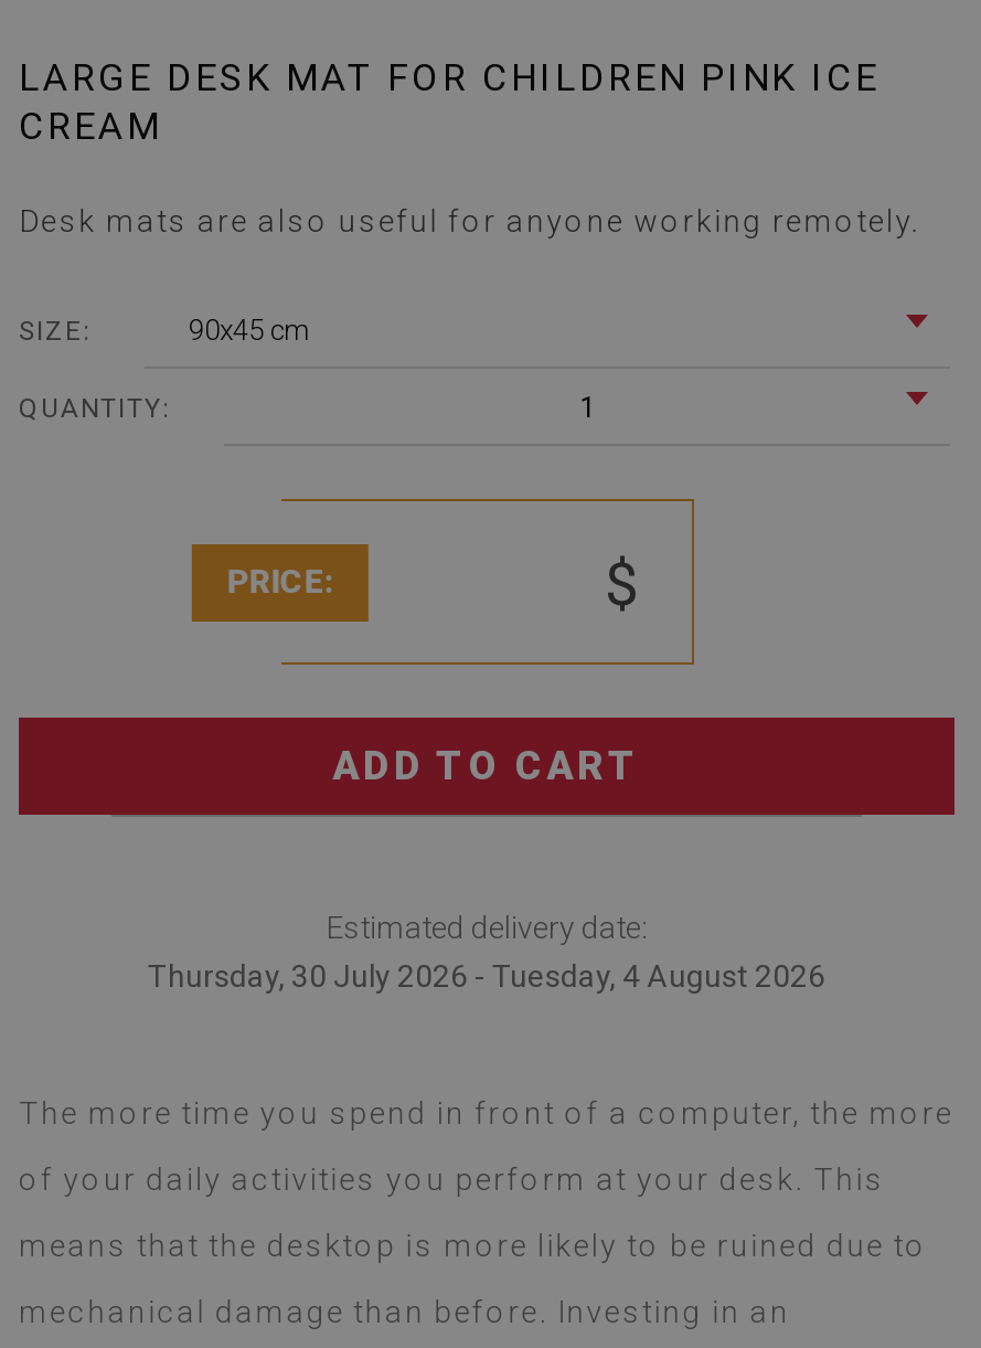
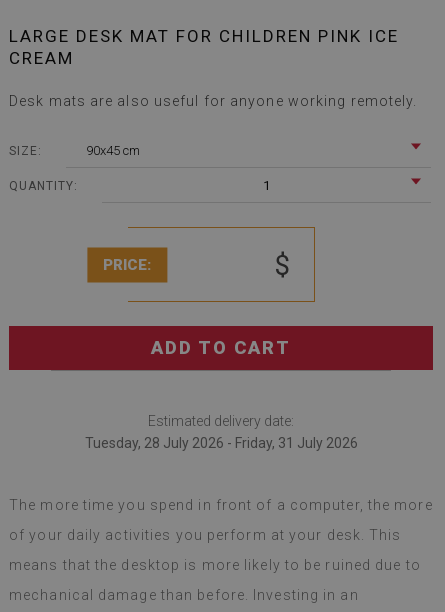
[148,958,825,994] Thursday, 30 July 2026 - Tuesday, 4 August 2026 -> [84,435,357,451] Tuesday, 28 July 2026 - Friday, 31 July 2026

